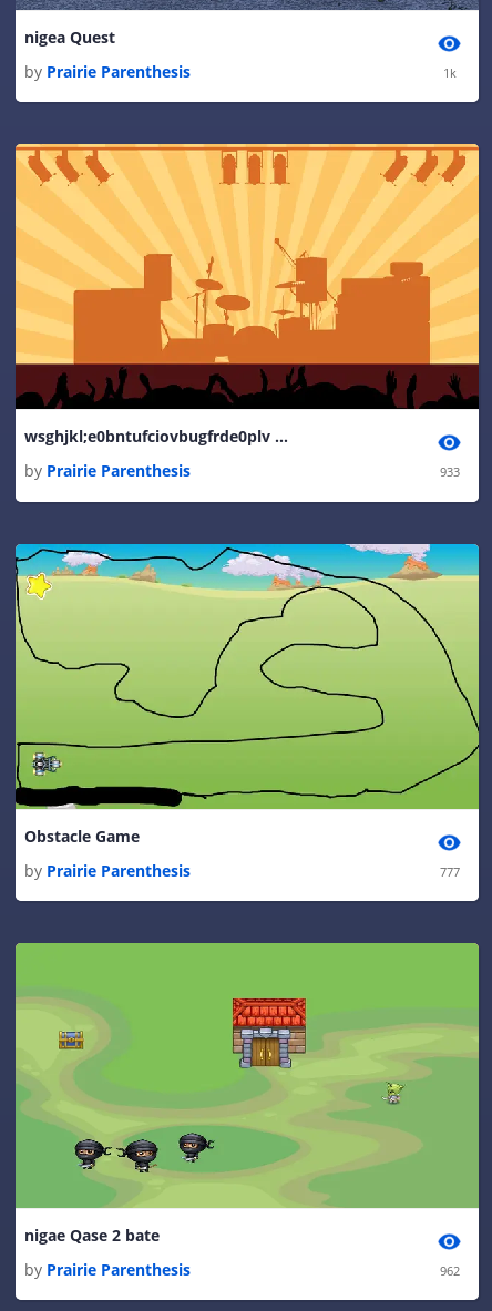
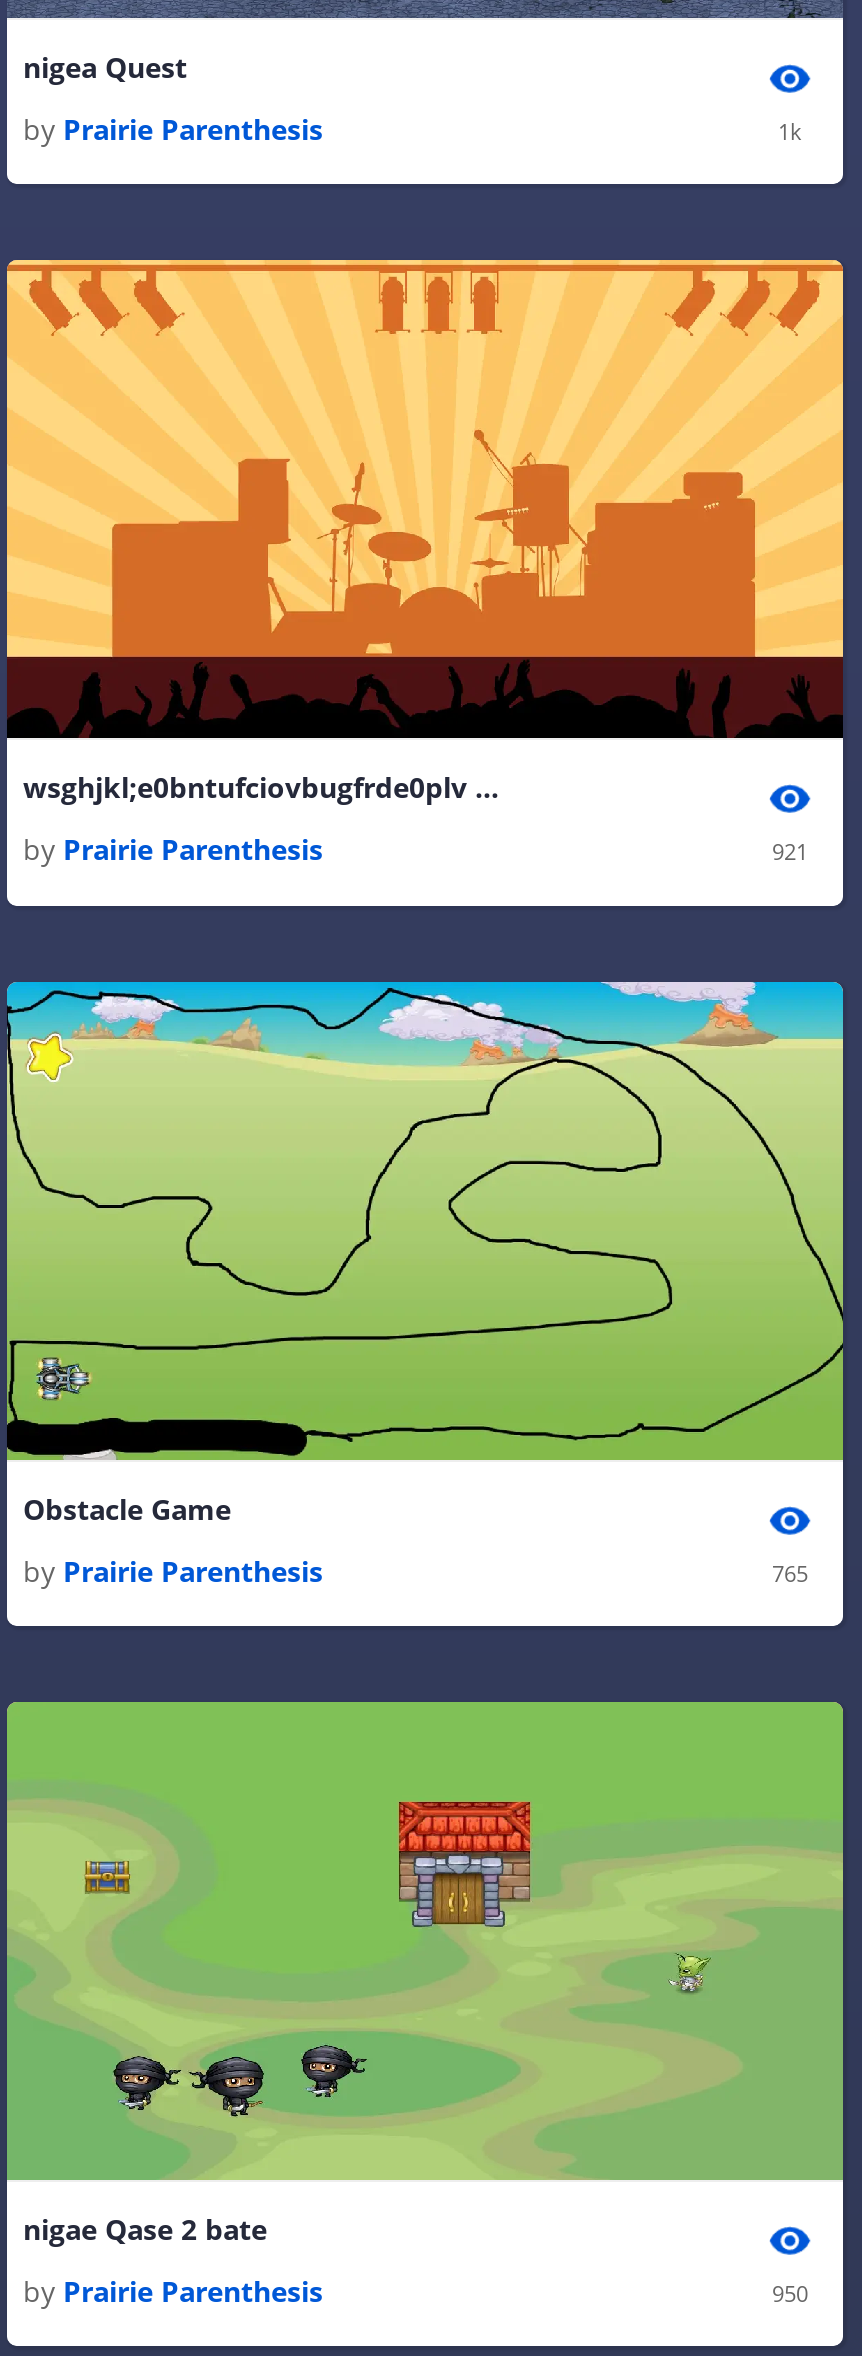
[439,464,459,480] 933 -> [772,837,808,867] 921
[439,863,459,880] 777 -> [772,1558,808,1588] 765
[439,1262,459,1279] 962 -> [772,2278,808,2308] 950

